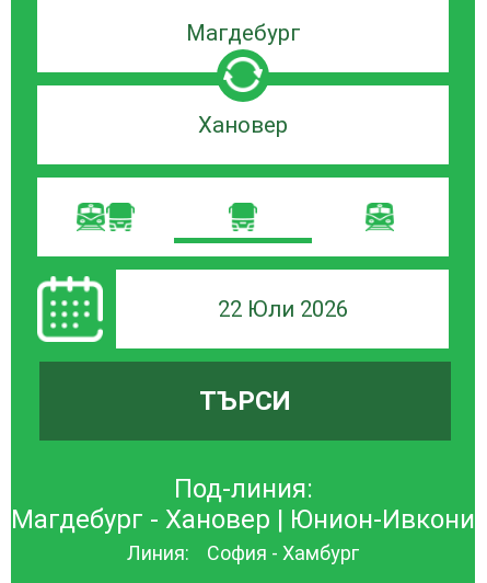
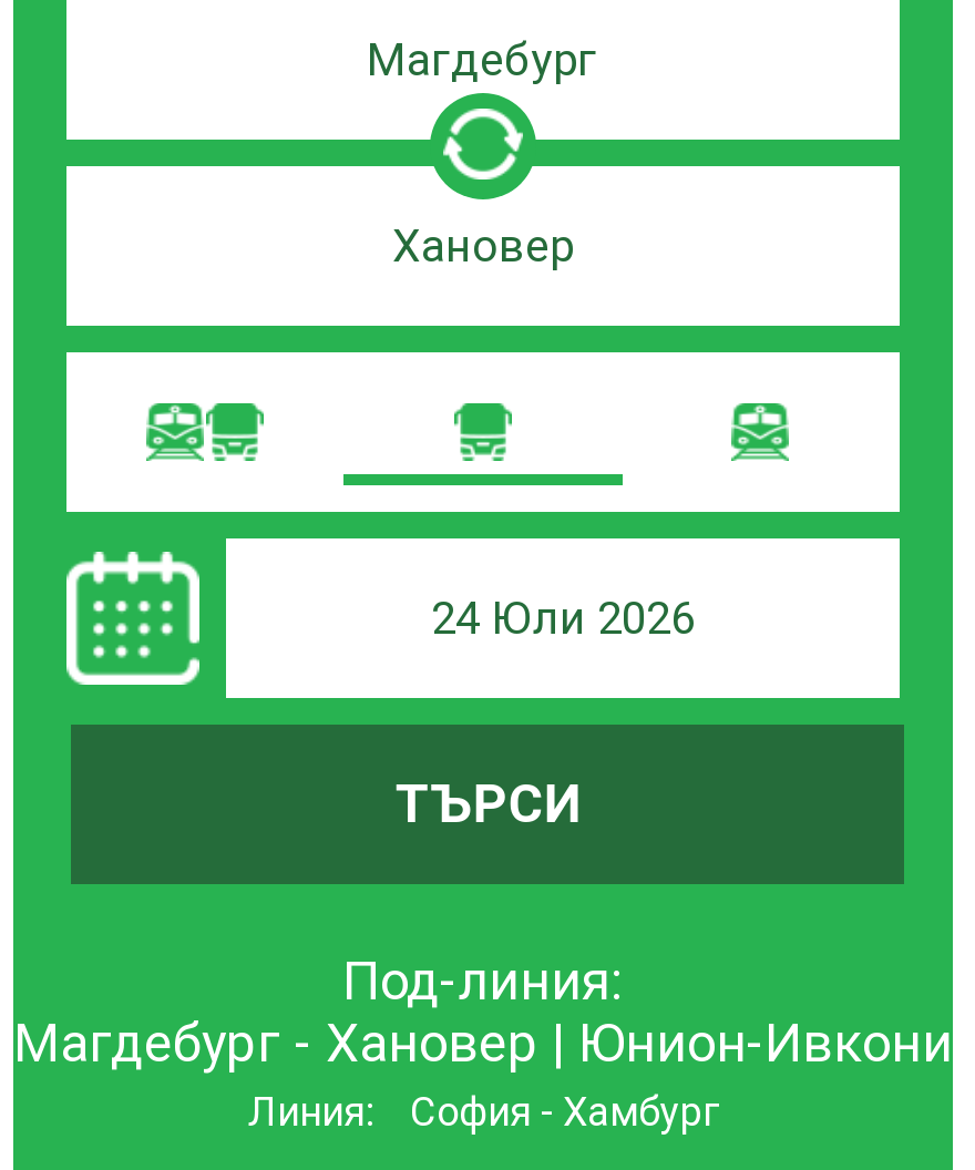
[217,296,347,322] 22 Юли 2026 -> [431,592,695,645] 24 Юли 2026

